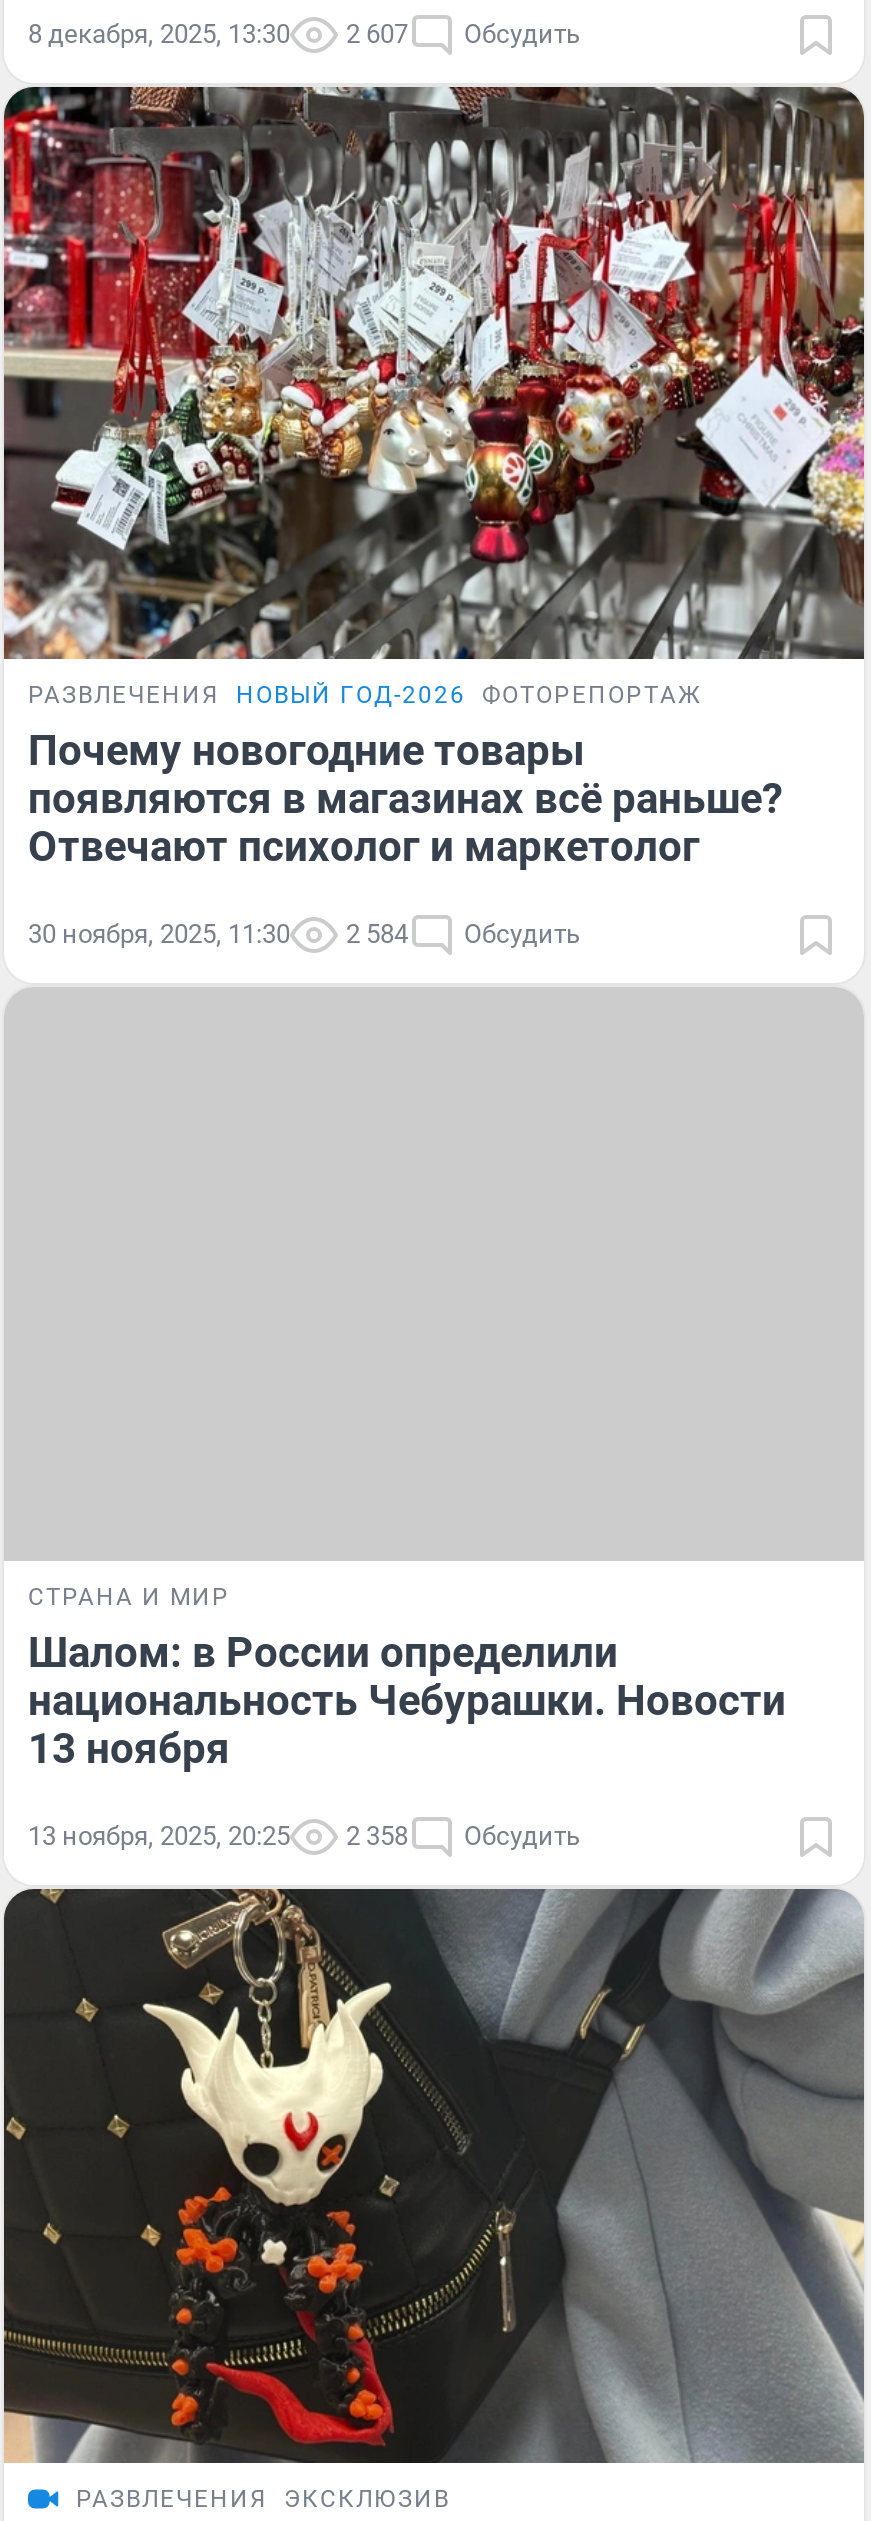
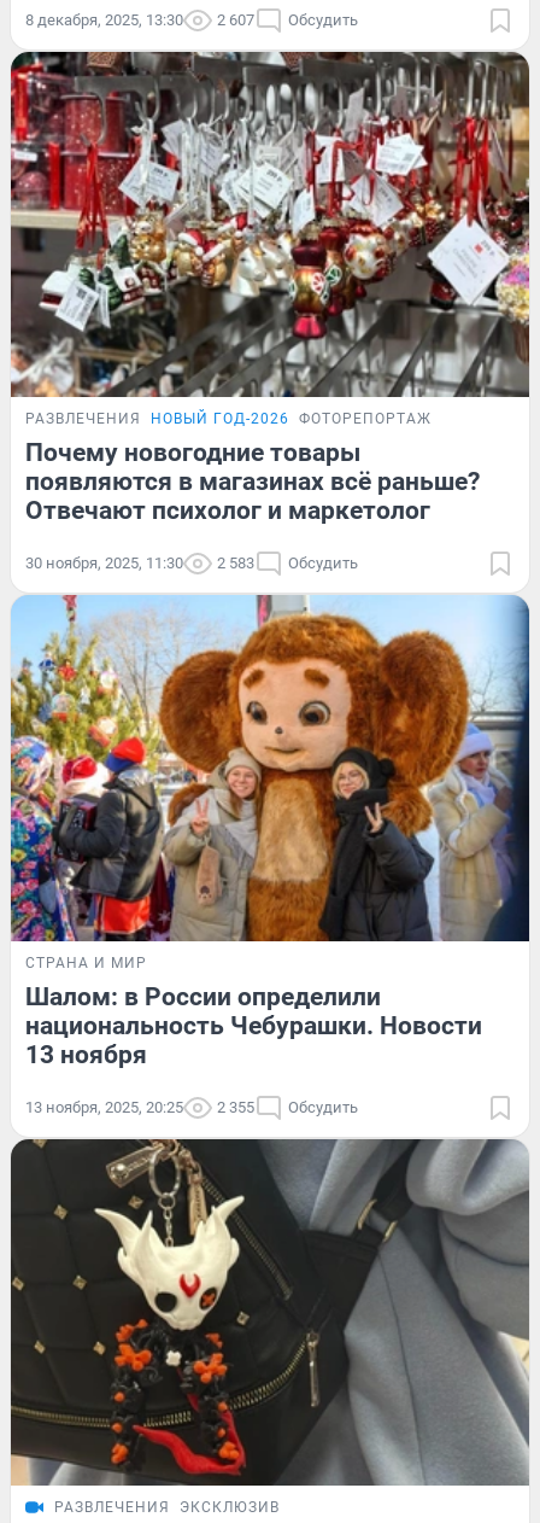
[28,919,580,949] 30 ноября, 2025, 11:30 2 584 Обсудить -> [25,554,358,572] 30 ноября, 2025, 11:30 2 583 Обсудить
none -> [10,595,530,943] [image]
[28,1821,580,1851] 13 ноября, 2025, 20:25 2 358 Обсудить -> [25,1098,358,1116] 13 ноября, 2025, 20:25 2 355 Обсудить

